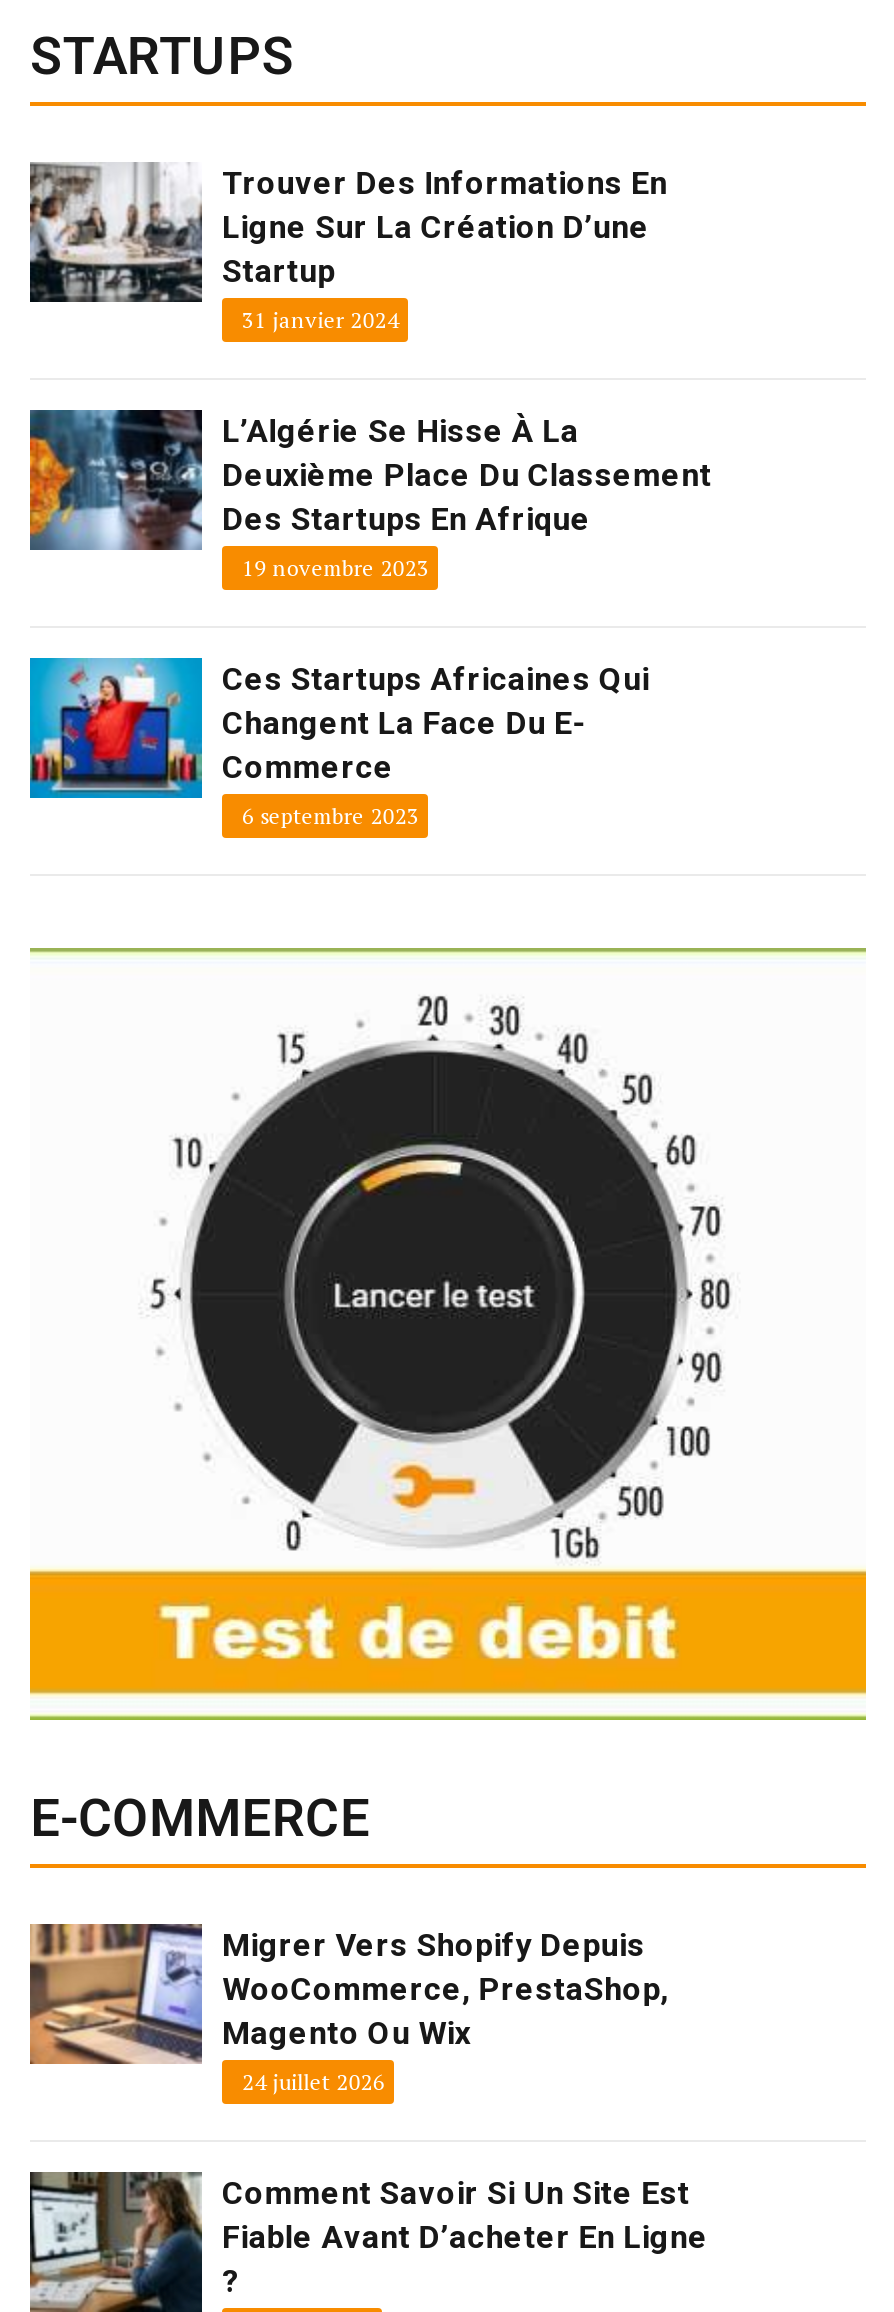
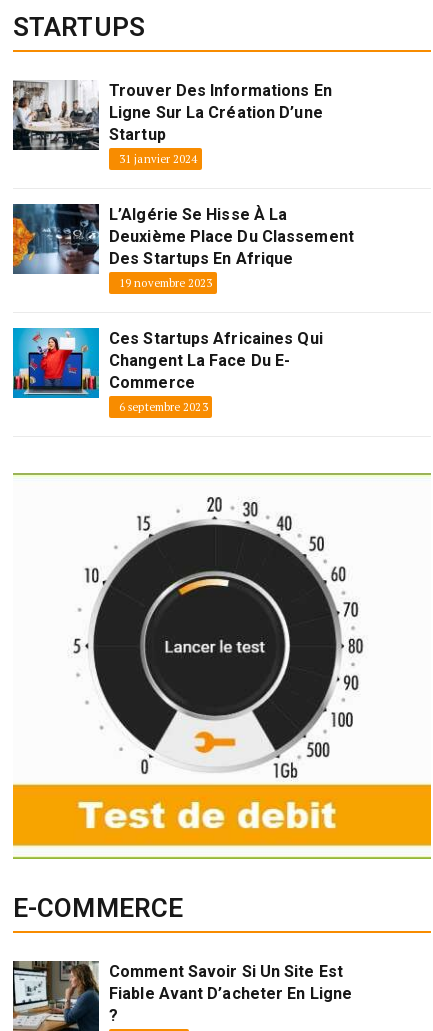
[28,1922,669,2096] [image] | Migrer Vers Shopify Depuis | WooCommerce, PrestaShop, | Magento Ou Wix | 24 juillet 2026 -> none

